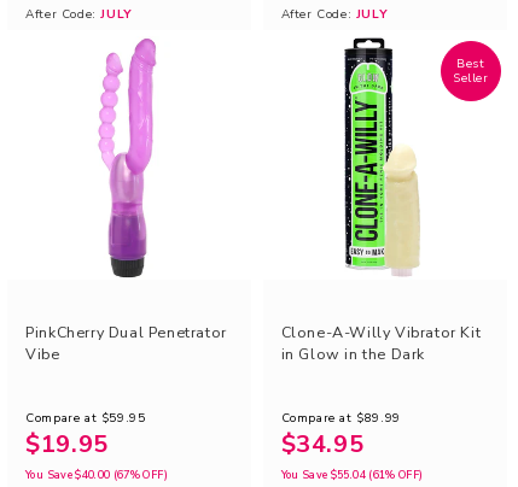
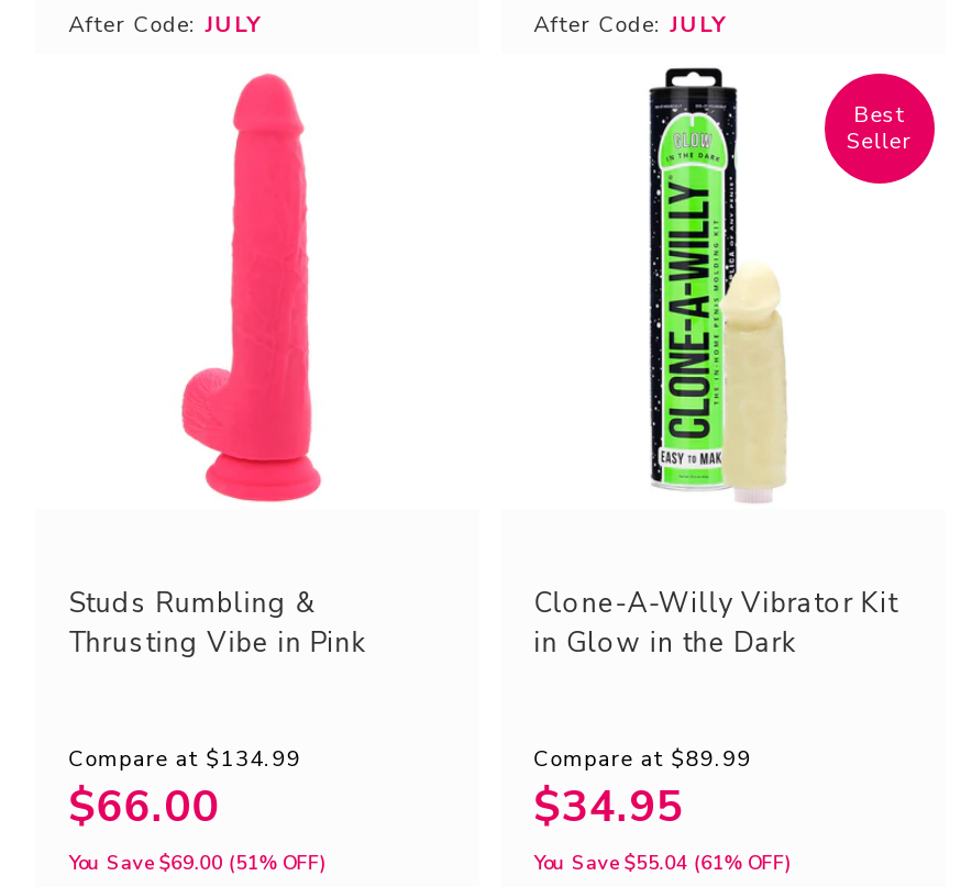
[25,37,227,364] [image] | PinkCherry Dual Penetrator | Vibe -> [68,69,366,662] [image] | Studs Rumbling & | Thrusting Vibe in Pink
[25,409,168,482] Compare at $59.95 | $19.95 | You Save $40.00 (67% OFF) -> [68,746,327,878] Compare at $134.99 | $66.00 | You Save $69.00 (51% OFF)

